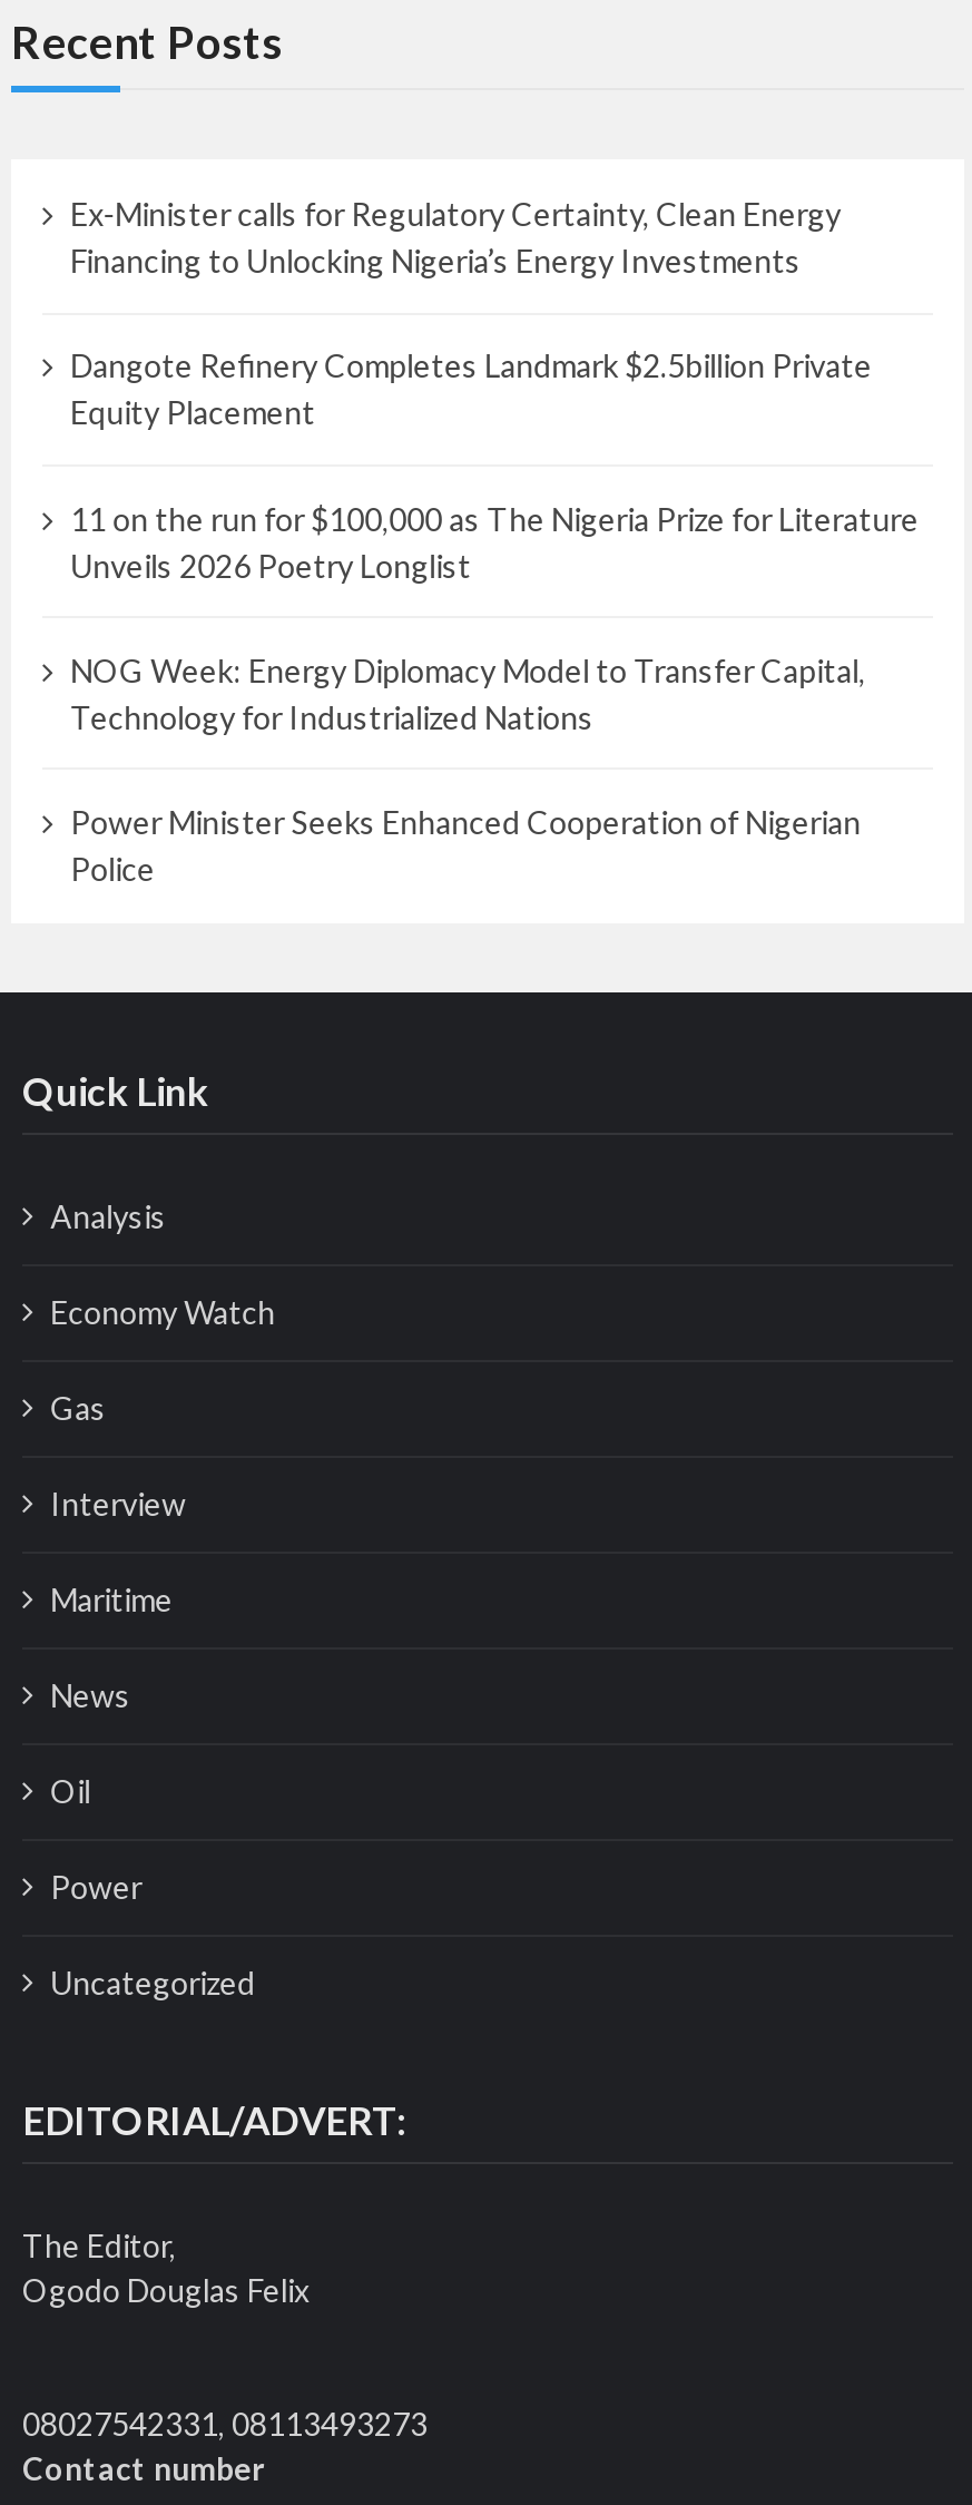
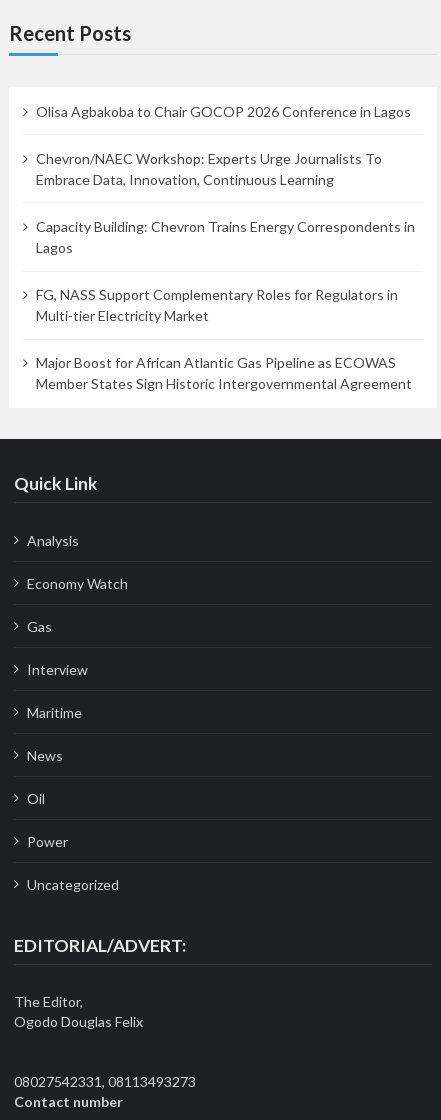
[70,195,841,280] Ex-Minister calls for Regulatory Certainty, Clean Energy | Financing to Unlocking Nigeria’s Energy Investments -> [36,103,411,120] Olisa Agbakoba to Chair GOCOP 2026 Conference in Lagos
[70,347,872,432] Dangote Refinery Completes Landmark $2.5billion Private | Equity Placement -> [36,150,382,188] Chevron/NAEC Workshop: Experts Urge Journalists To | Embrace Data, Innovation, Continuous Learning
[70,499,919,584] 11 on the run for $100,000 as The Nigeria Prize for Literature | Unveils 2026 Poetry Longlist -> [36,218,415,256] Capacity Building: Chevron Trains Energy Correspondents in | Lagos
[70,651,865,735] NOG Week: Energy Diplomacy Model to Transfer Capital, | Technology for Industrialized Nations -> [36,286,398,324] FG, NASS Support Complementary Roles for Regulators in | Multi-tier Electricity Market
[70,803,861,887] Power Minister Seeks Enhanced Cooperation of Nigerian | Police -> [36,354,412,392] Major Boost for African Atlantic Gas Pipeline as ECOWAS | Member States Sign Historic Intergovernmental Agreement

